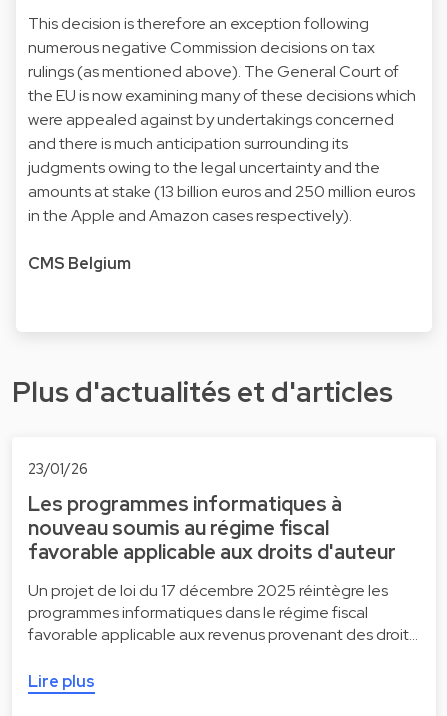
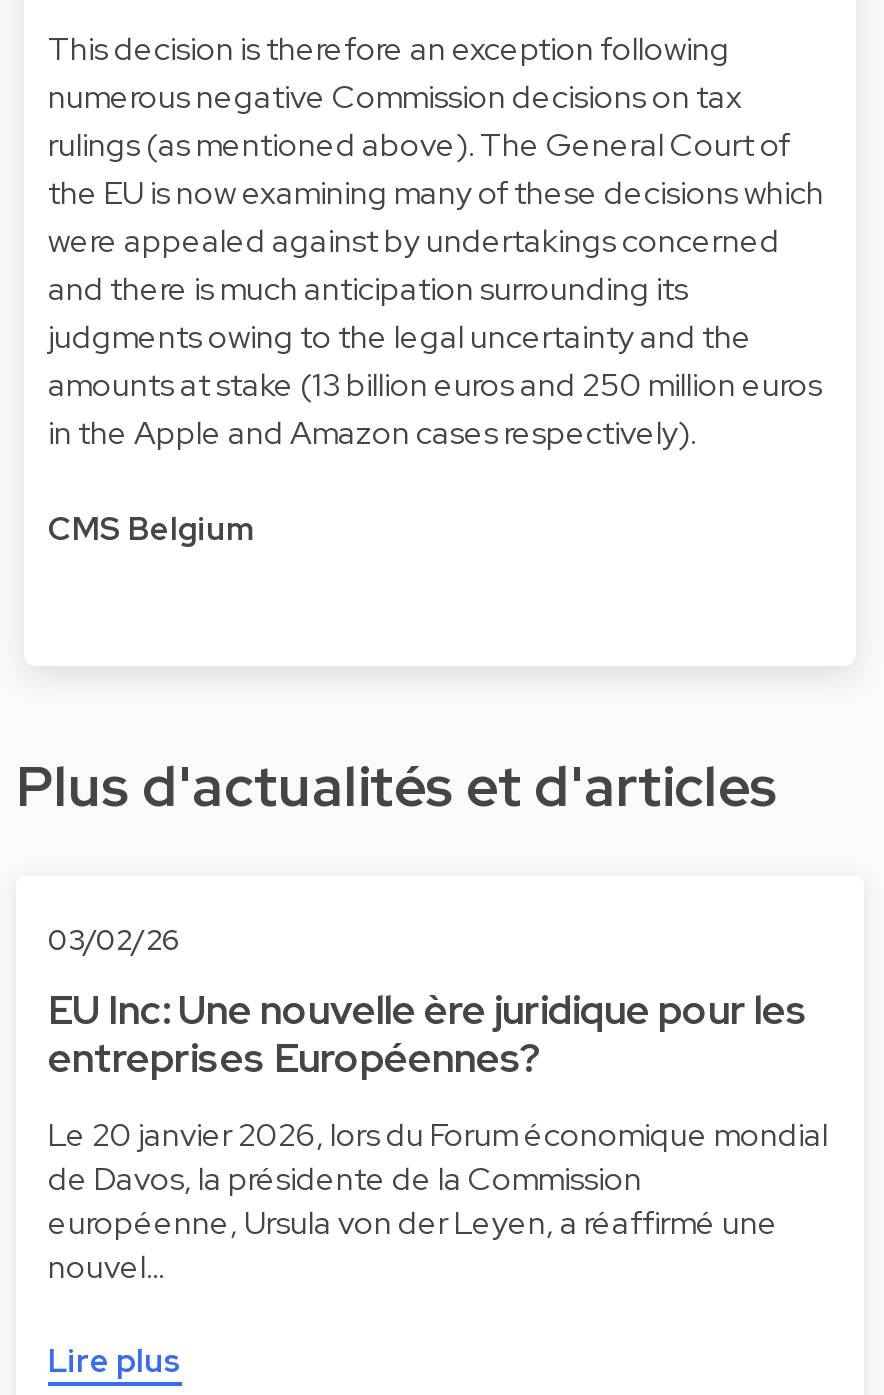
[28,459,88,478] 23/01/26 -> [48,920,180,958] 03/02/26
[28,491,396,565] Les programmes informatiques à | nouveau soumis au régime fiscal | favorable applicable aux droits d'auteur -> [48,984,808,1084] EU Inc: Une nouvelle ère juridique pour les | entreprises Européennes?
[28,580,418,645] Un projet de loi du 17 décembre 2025 réintègre les | programmes informatiques dans le régime fiscal | favorable applicable aux revenus provenant des droit… -> [48,1114,828,1288] Le 20 janvier 2026, lors du Forum économique mondial | de Davos, la présidente de la Commission | européenne, Ursula von der Leyen, a réaffirmé une | nouvel…

